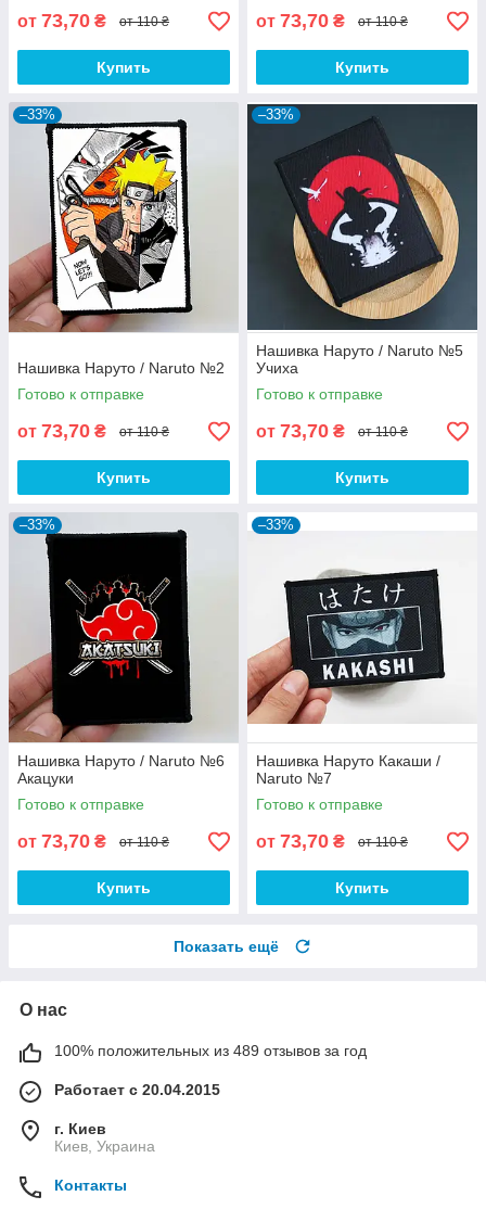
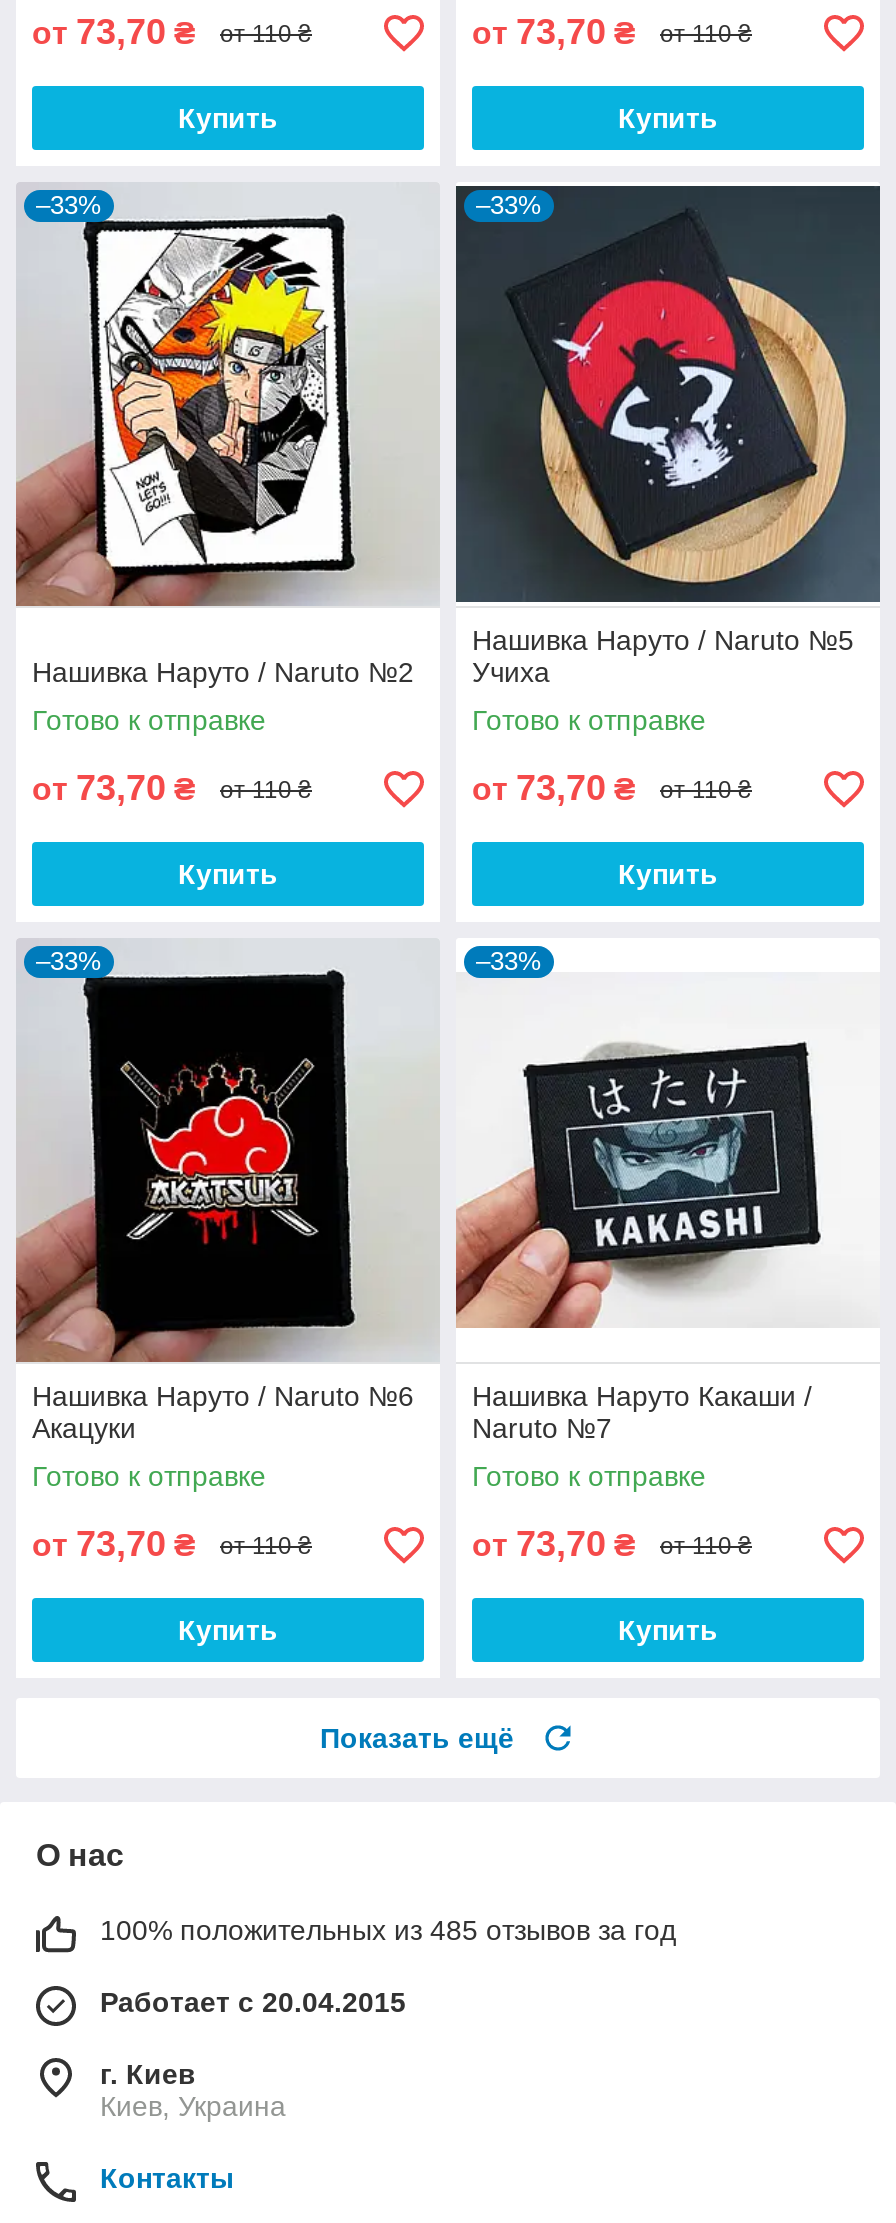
[54,1042,367,1059] 100% положительных из 489 отзывов за год -> [100,1914,676,1946] 100% положительных из 485 отзывов за год

